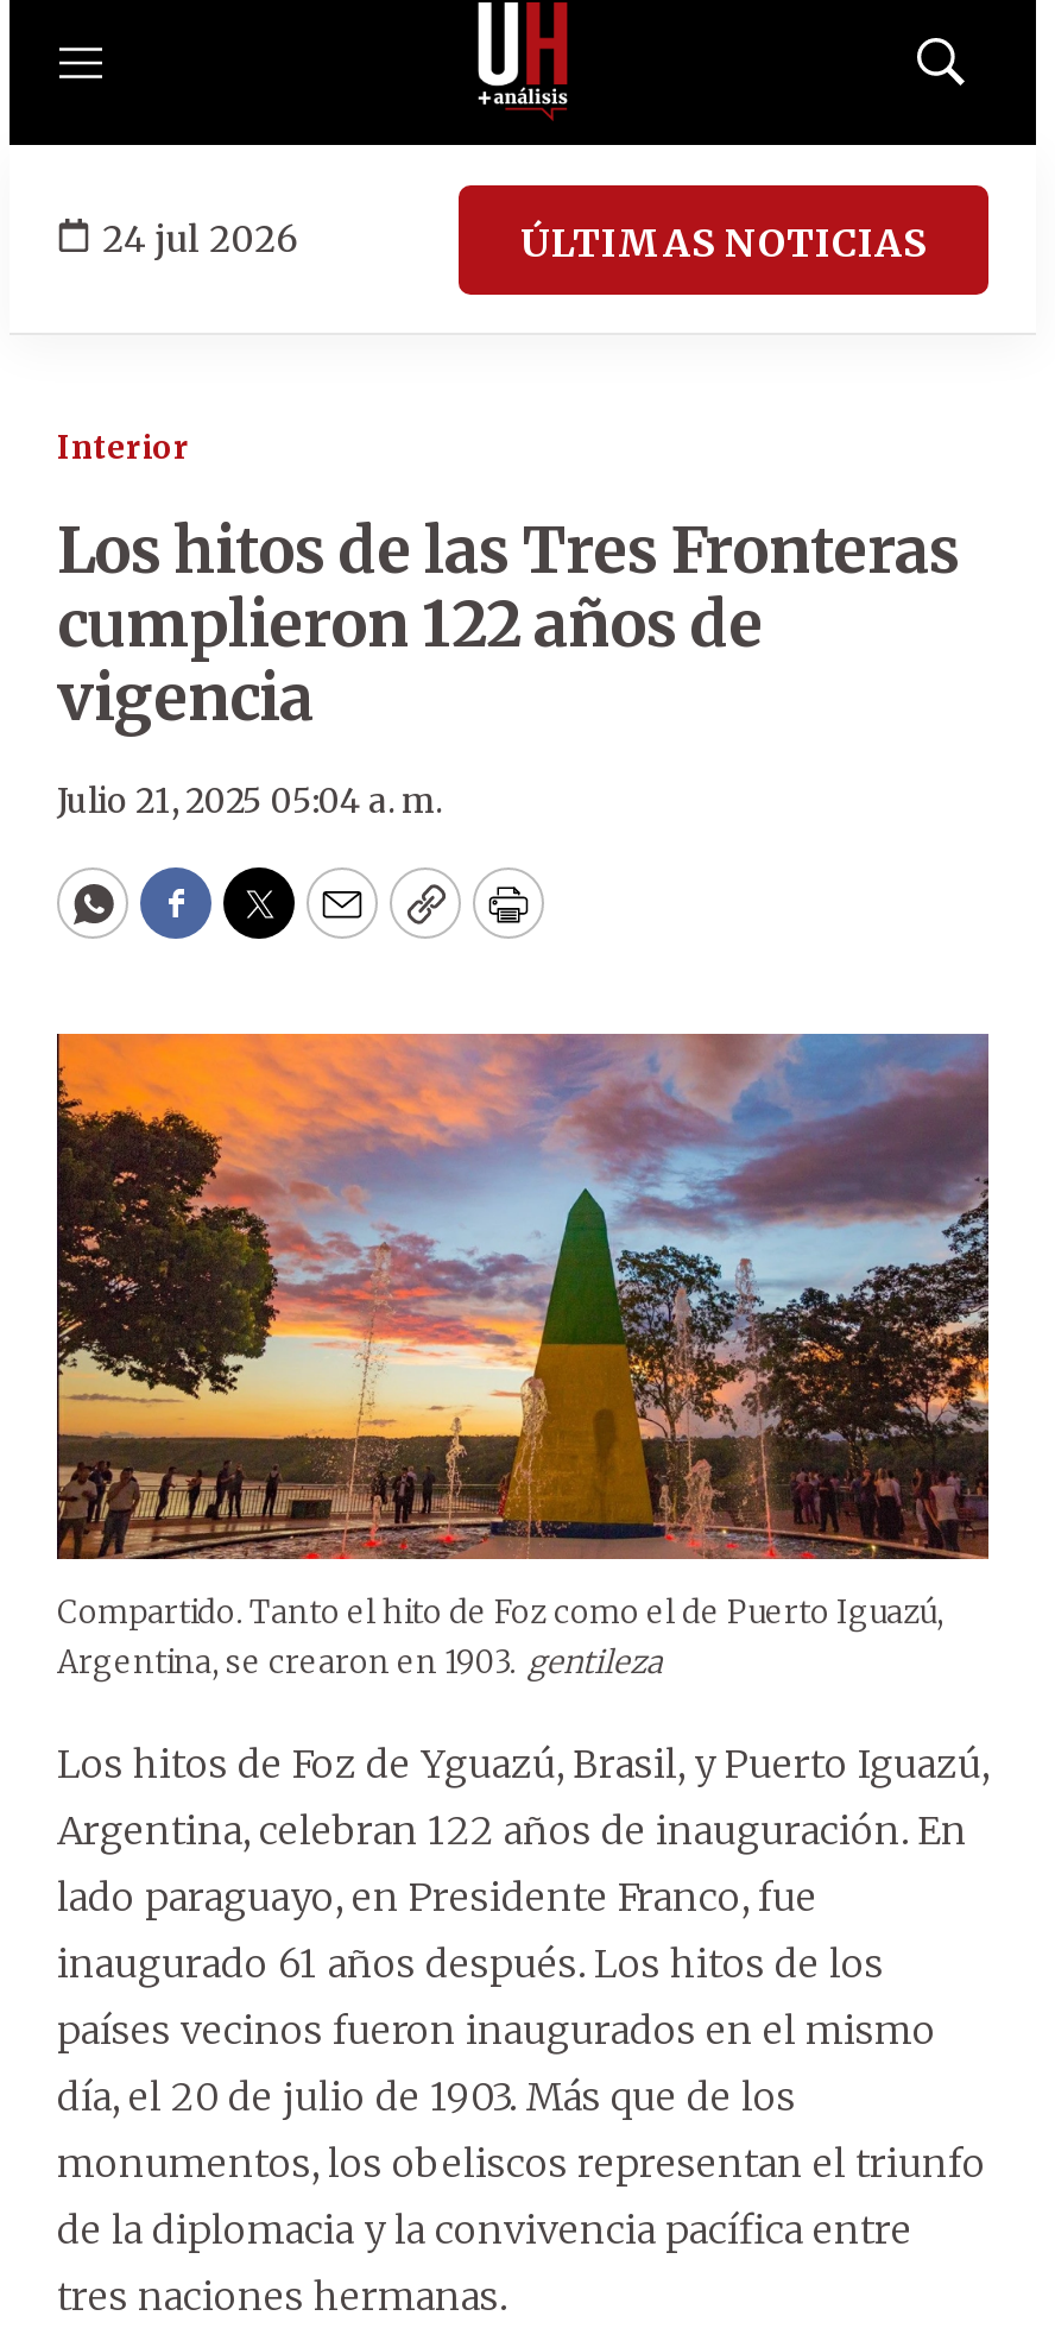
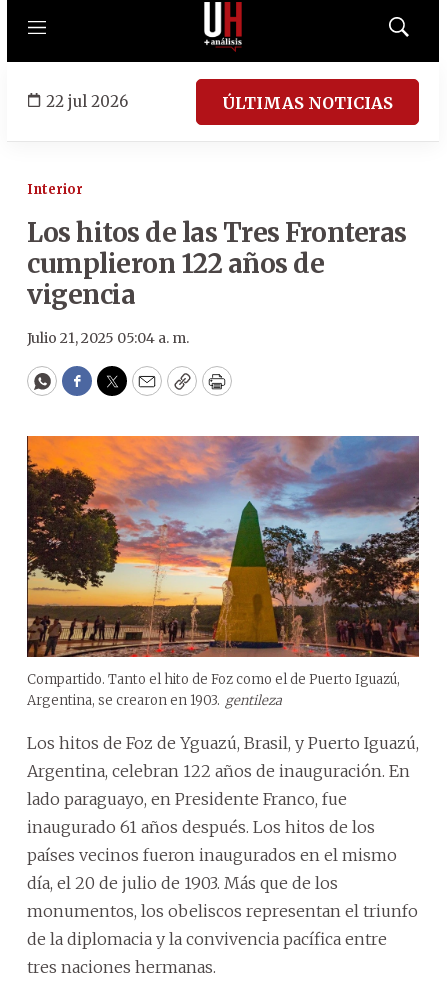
[102,215,297,260] 24 jul 2026 -> [46,91,128,110] 22 jul 2026

